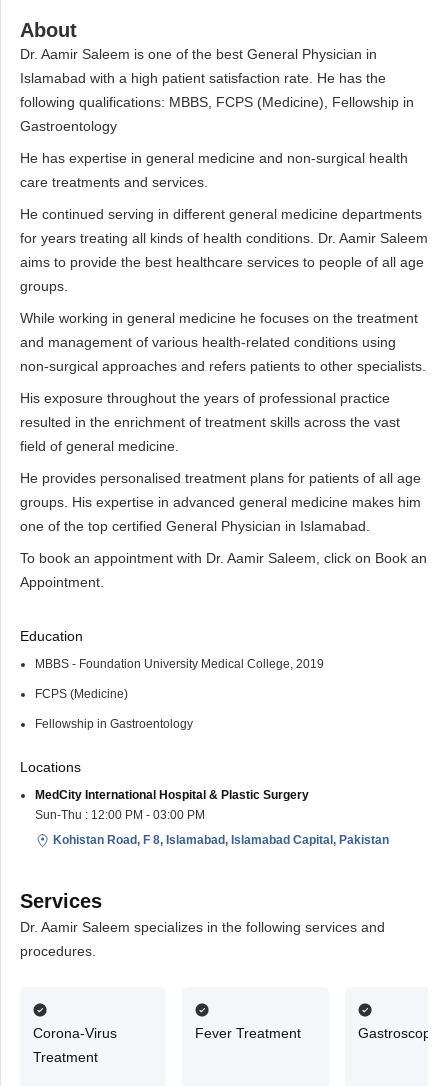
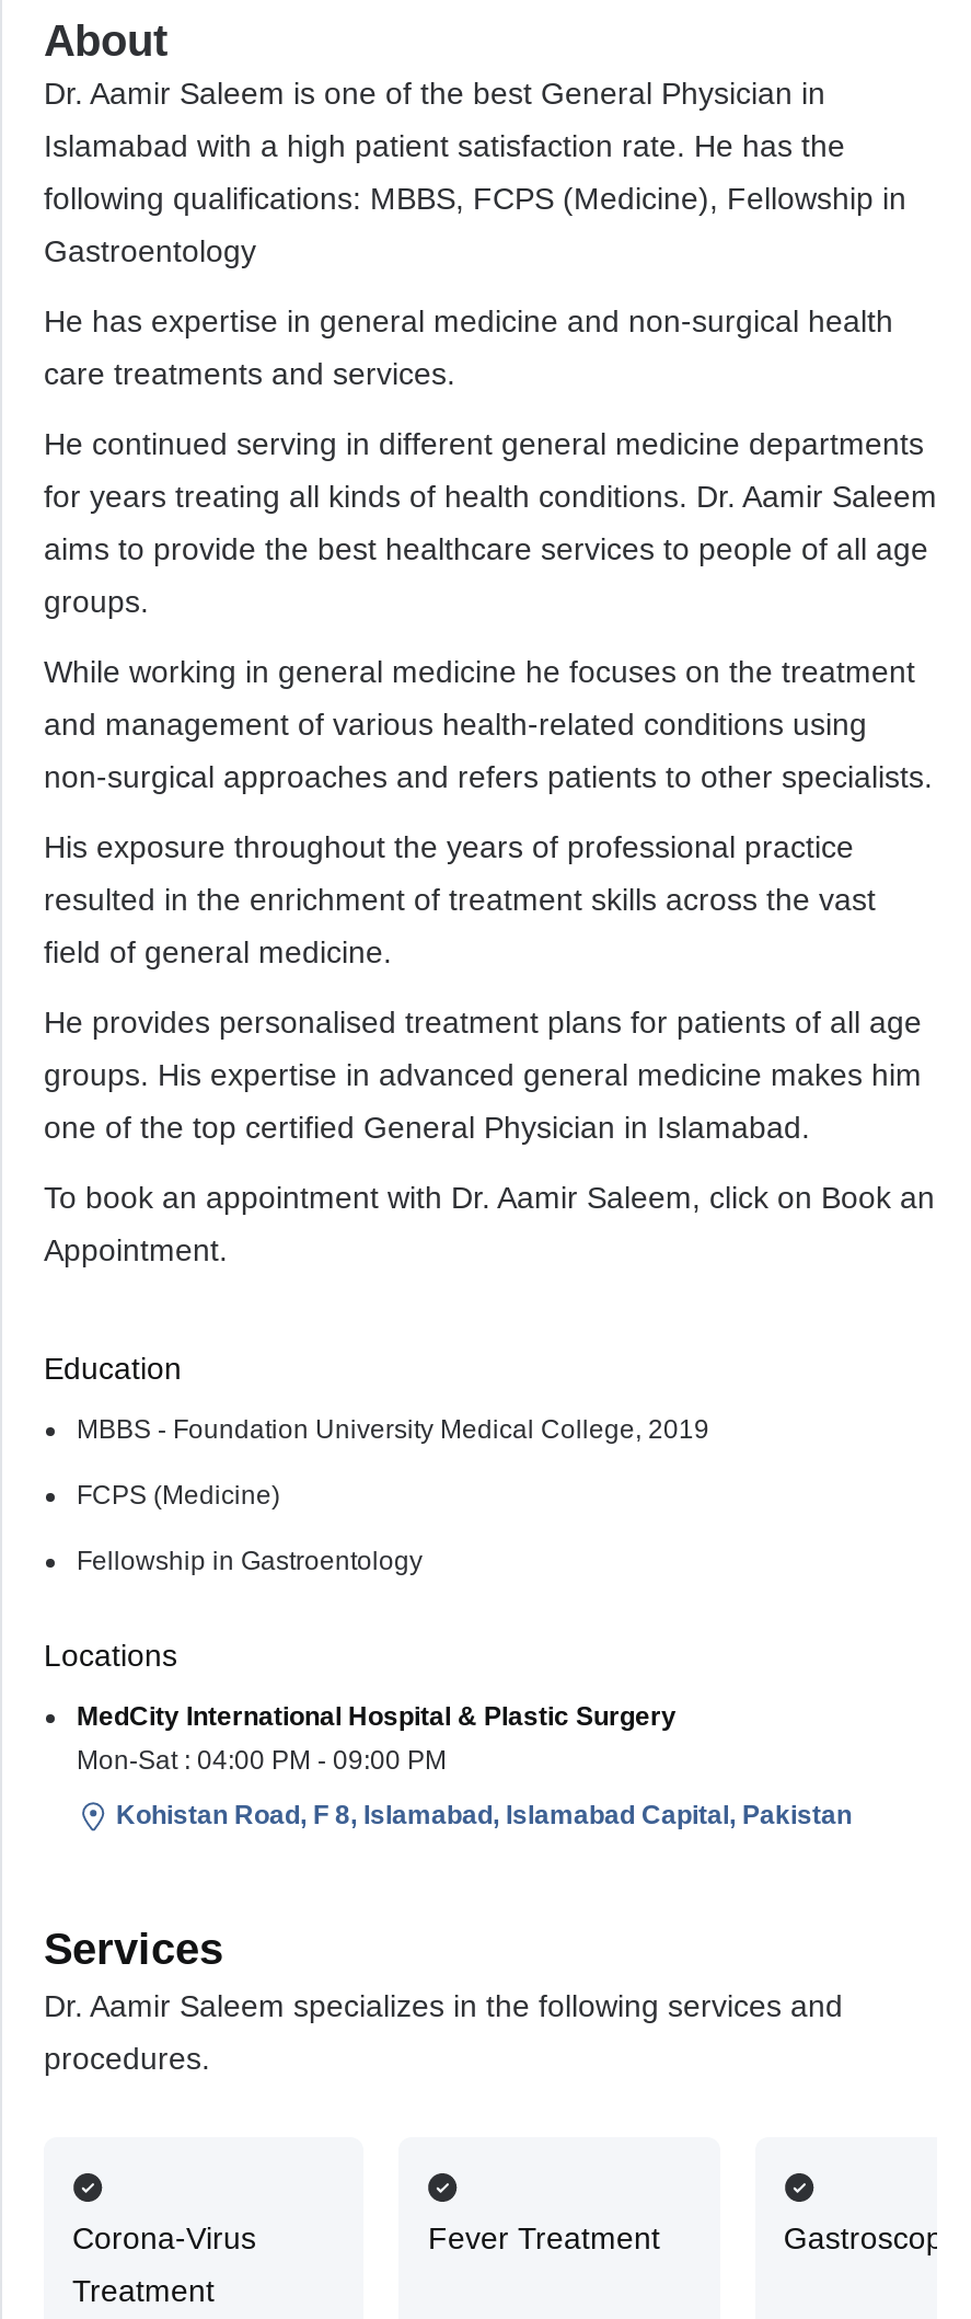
[35,808,205,822] Sun-Thu : 12:00 PM - 03:00 PM -> [77,1745,447,1776] Mon-Sat : 04:00 PM - 09:00 PM

